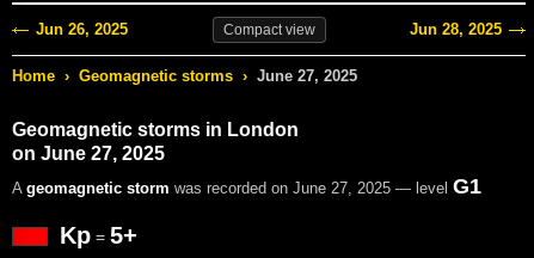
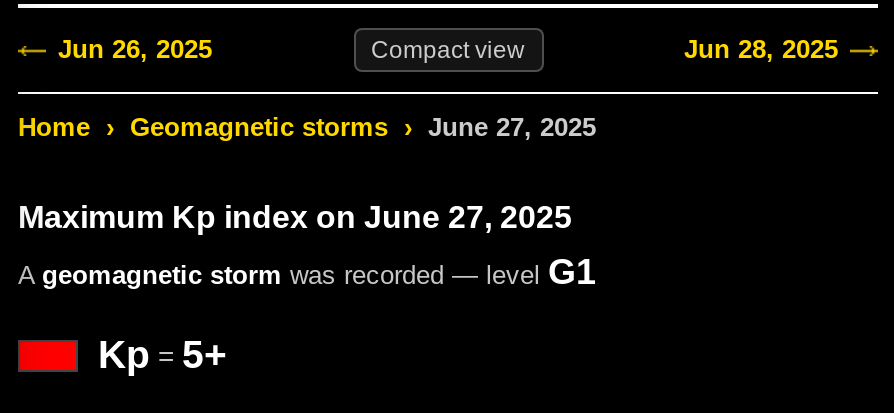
[12,119,299,163] Geomagnetic storms in London | on June 27, 2025 -> [18,199,572,233] Maximum Kp index on June 27, 2025
[12,174,481,198] A geomagnetic storm was recorded on June 27, 2025 — level G1 -> [18,252,596,292] A geomagnetic storm was recorded — level G1

